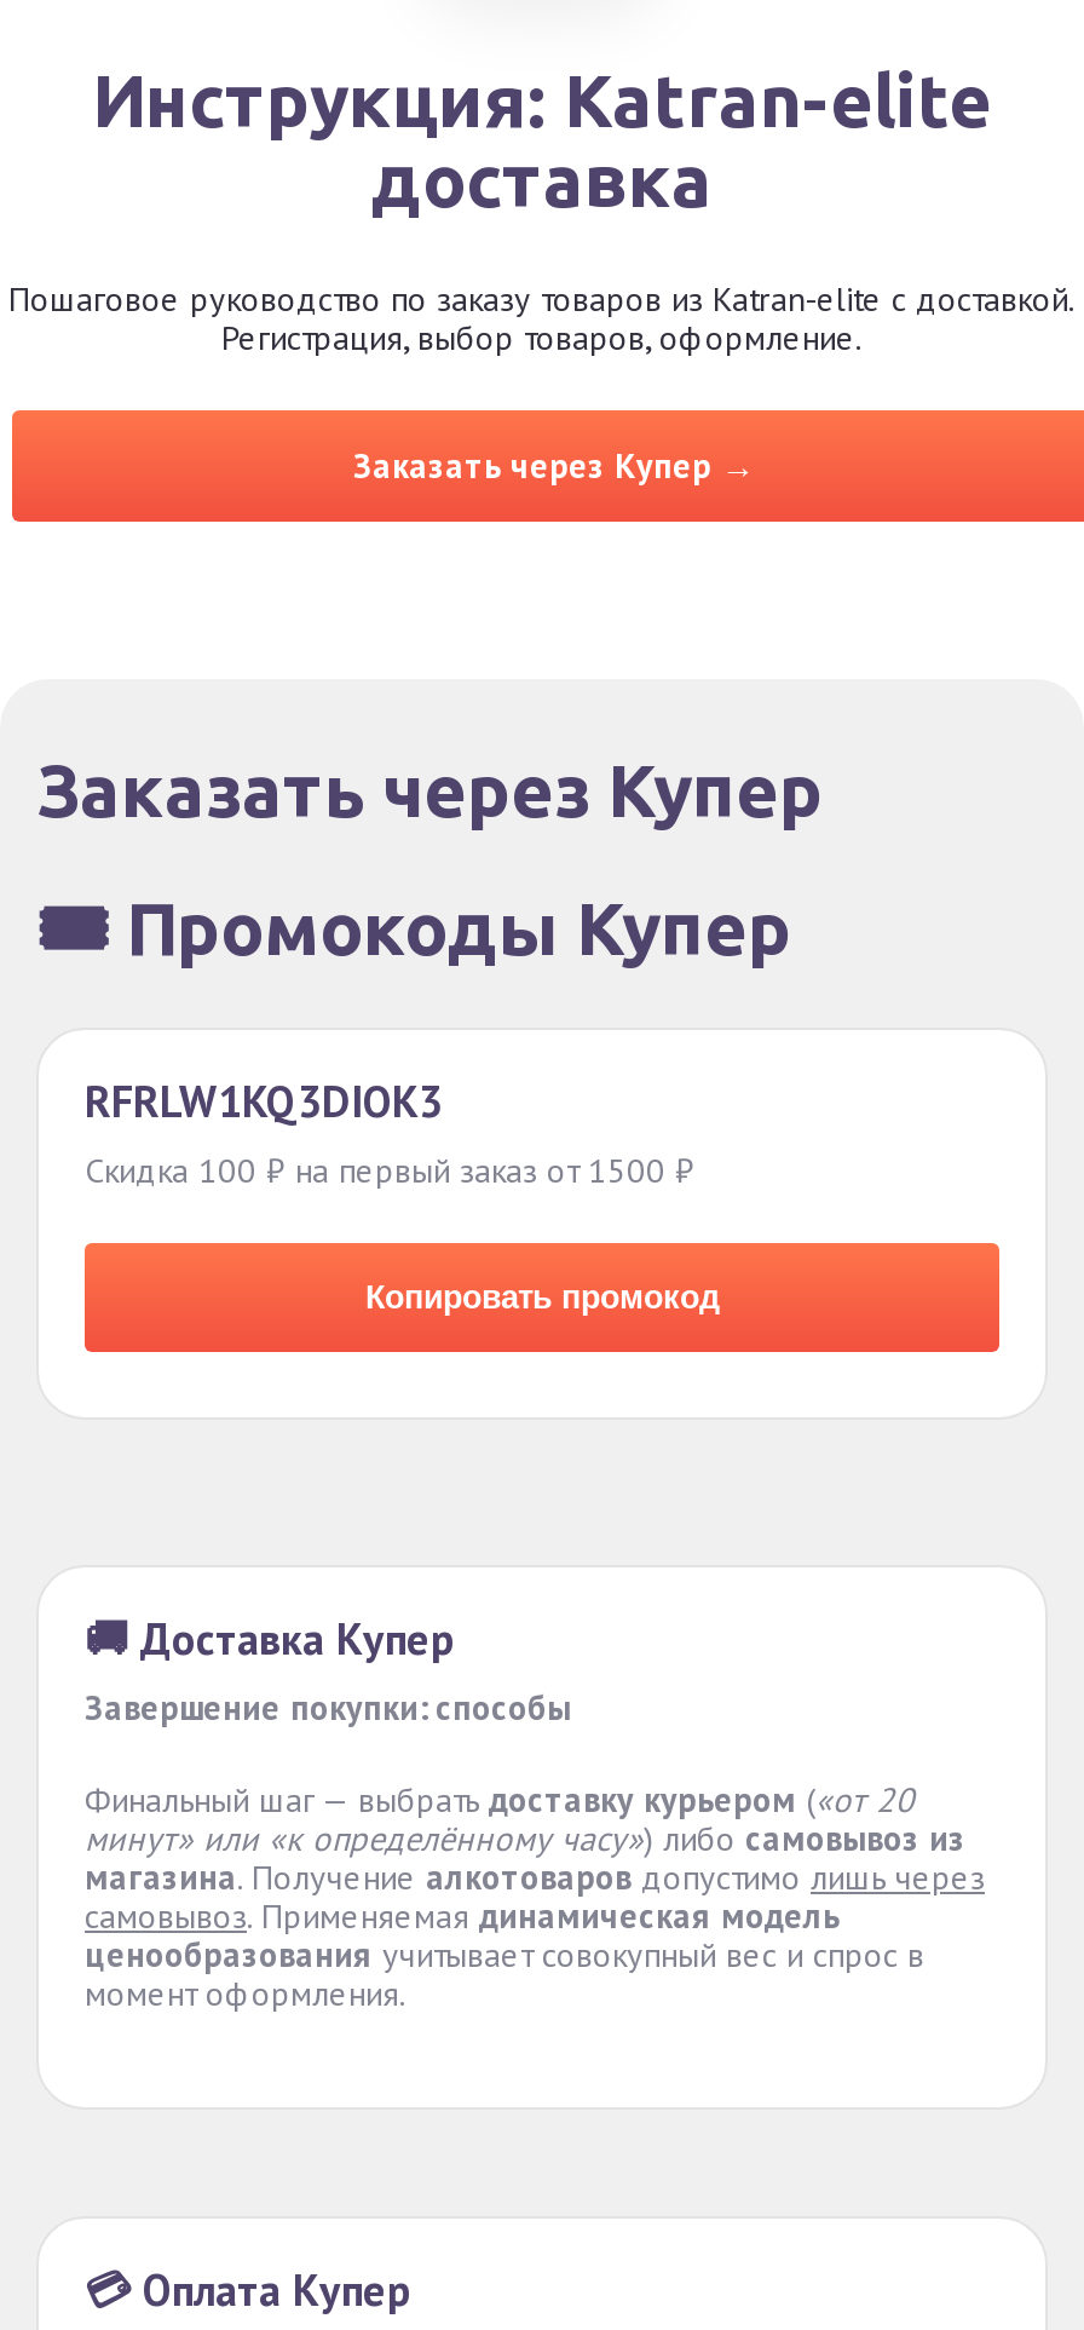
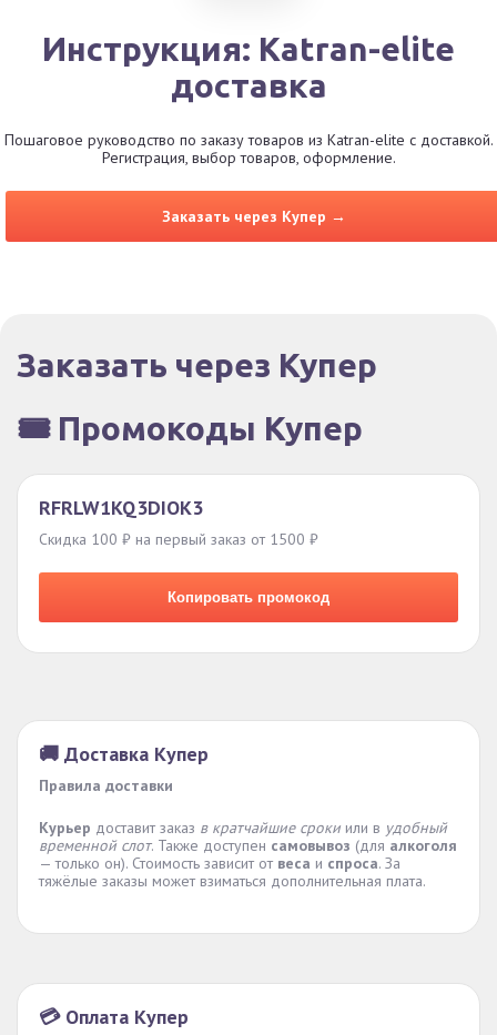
[85,1686,571,1730] Завершение покупки: способы -> [39,775,173,795] Правила доставки
[85,1778,985,2015] Финальный шаг — выбрать доставку курьером («от 20 | минут» или «к определённому часу») либосамовывоз из | магазина. Получение алкотоваров допустимо лишь через | самовывоз. Применяемая динамическая модель | ценообразования учитывает совокупный вес и спрос в | момент оформления. -> [39,818,457,891] Курьер доставит заказ в кратчайшие сроки или в удобный | временной слот. Также доступен самовывоз (дляалкоголя | — только он). Стоимость зависит от веса и спроса. За | тяжёлые заказы может взиматься дополнительная плата.

